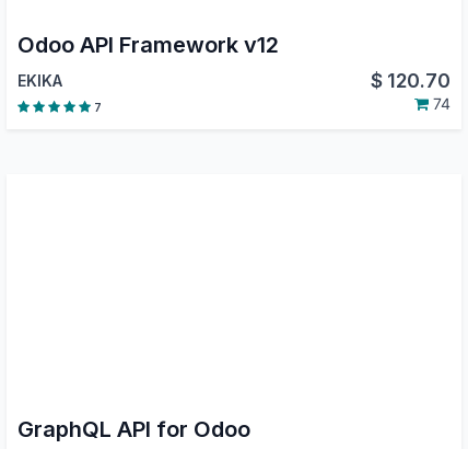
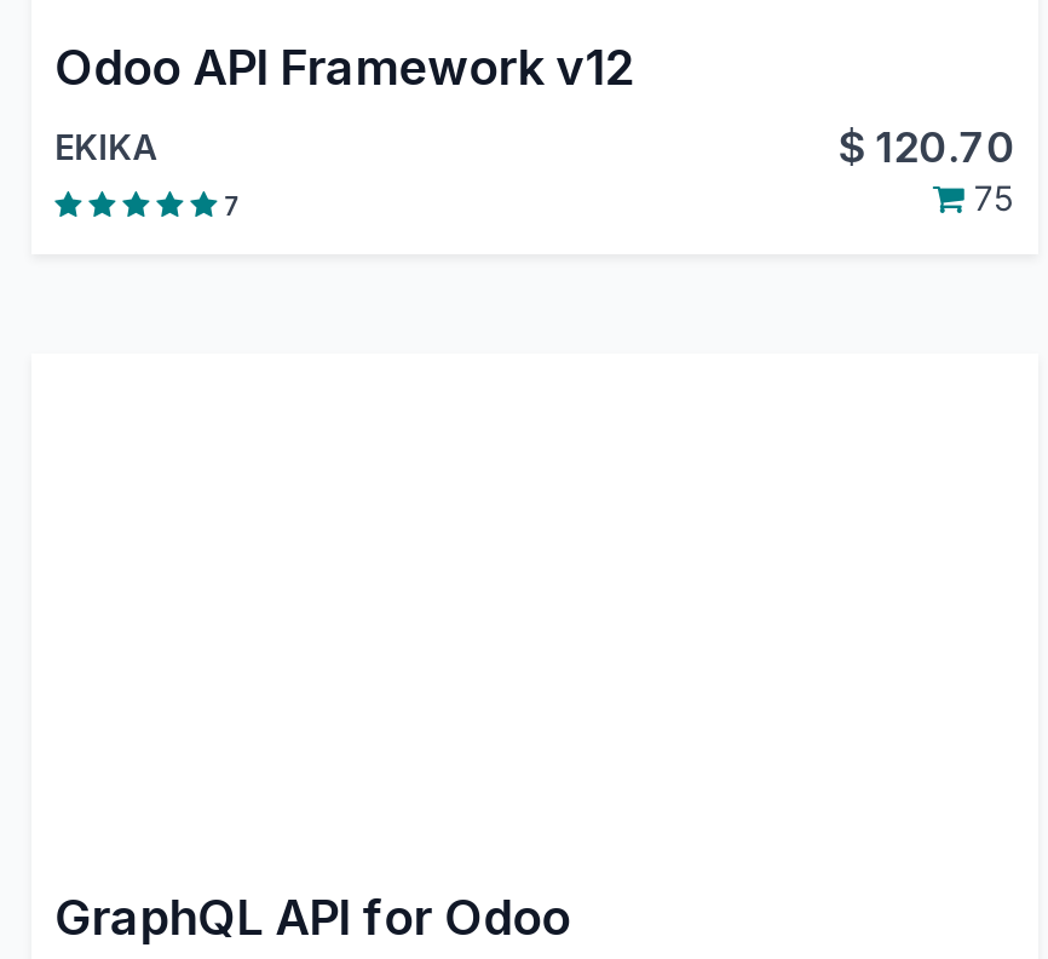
[429,94,451,113] 74 -> [964,177,1015,218] 75

